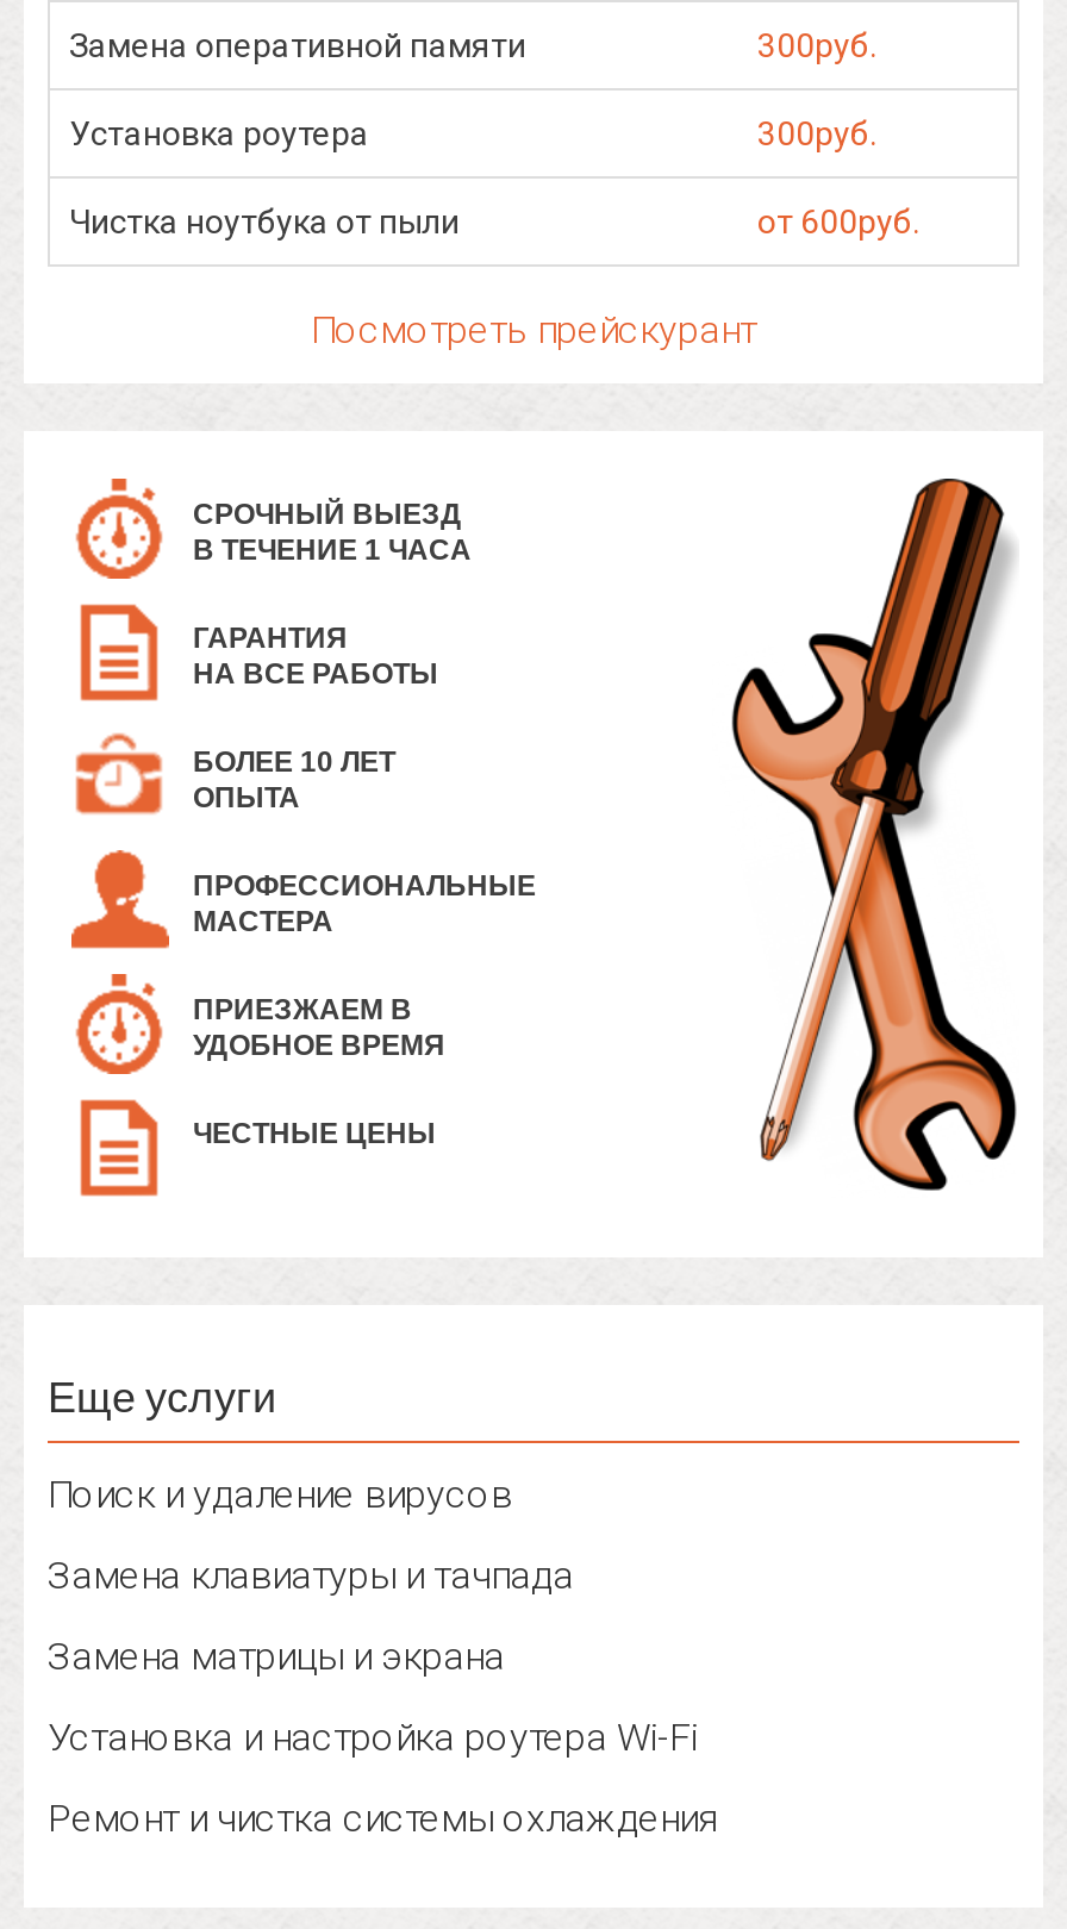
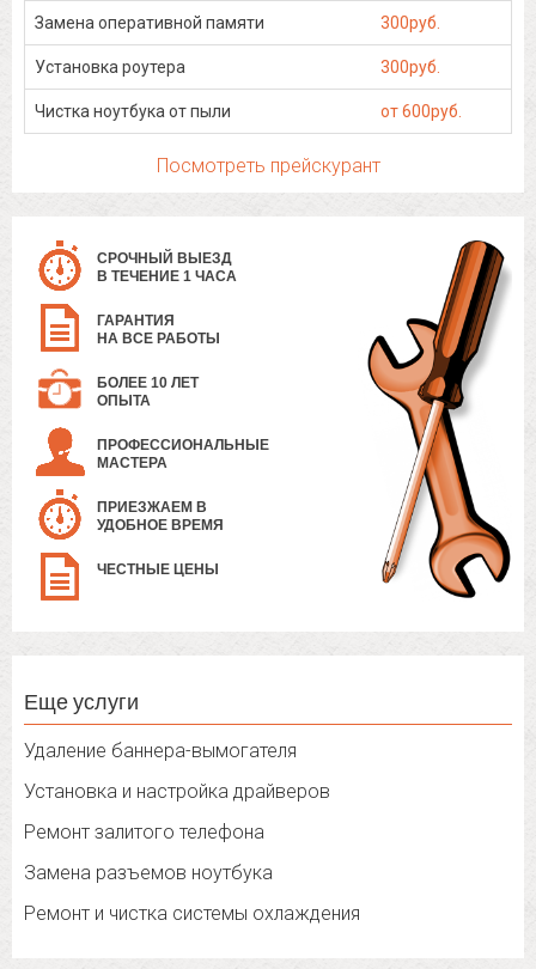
[48,1472,512,1517] Поиск и удаление вирусов -> [24,739,297,762] Удаление баннера-вымогателя
[48,1553,574,1598] Замена клавиатуры и тачпада -> [24,780,330,803] Установка и настройка драйверов
[48,1634,505,1679] Замена матрицы и экрана -> [24,821,264,844] Ремонт залитого телефона
[48,1715,698,1760] Установка и настройка роутера Wi-Fi -> [24,861,273,884] Замена разъемов ноутбука

